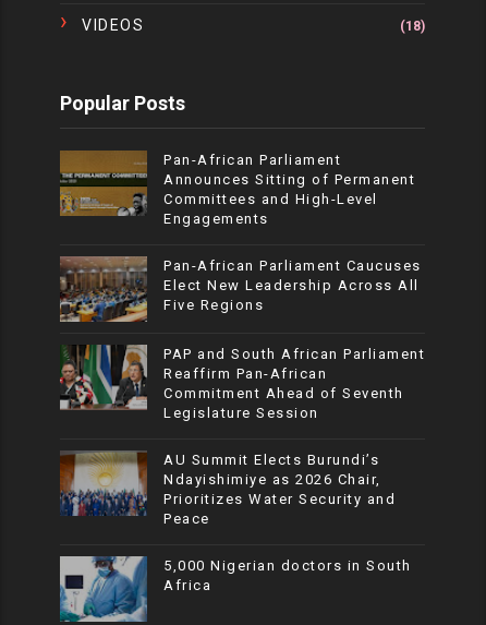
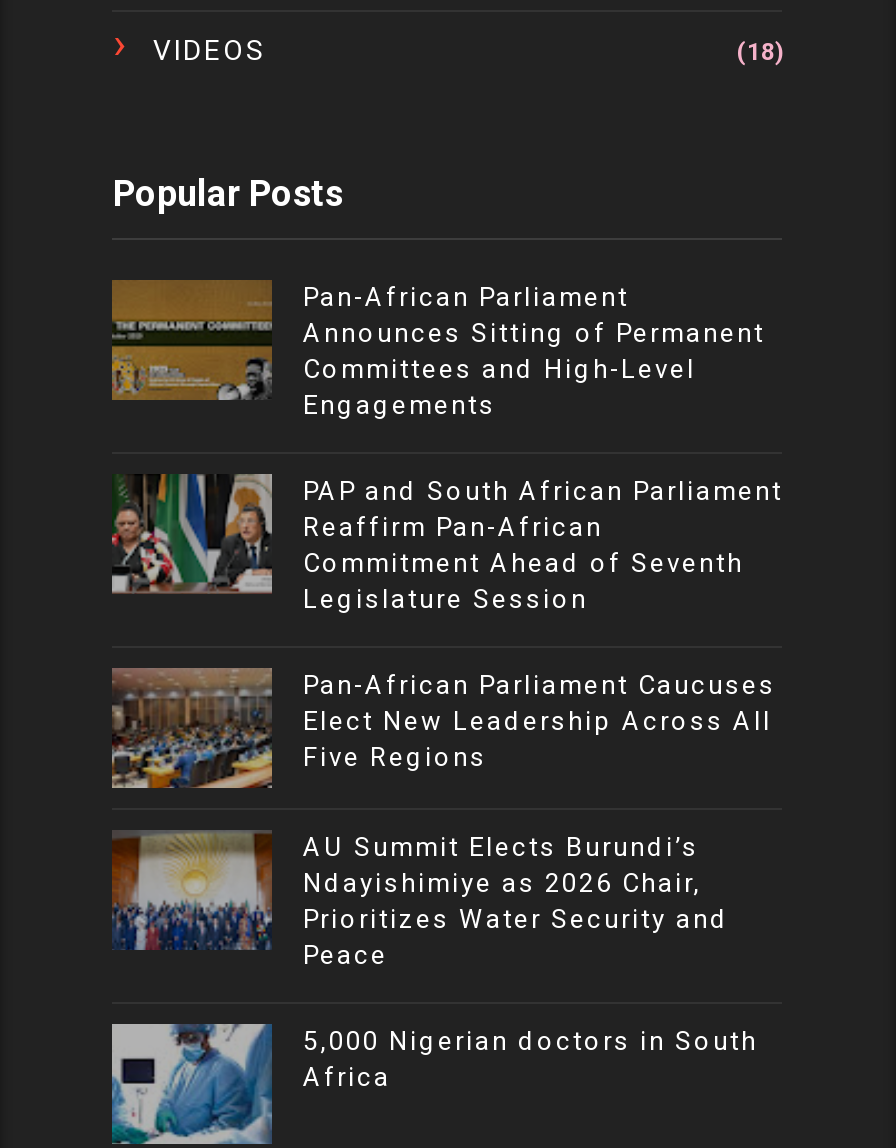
moved [59,255,422,323] -> [110,668,776,790]: [image] | Pan-African Parliament Caucuses | Elect New Leadership Across All | Five Regions
moved [59,342,426,421] -> [110,470,783,615]: [image] | PAP and South African Parliament | Reaffirm Pan-African | Commitment Ahead of Seventh | Legislature Session

